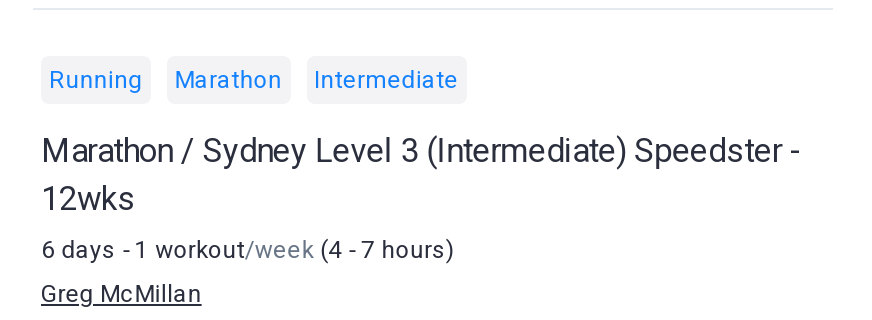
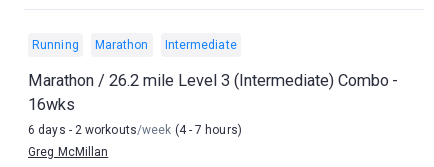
[41,132,802,218] Marathon / Sydney Level 3 (Intermediate) Speedster - | 12wks -> [28,71,398,114] Marathon / 26.2 mile Level 3 (Intermediate) Combo - | 16wks
[41,236,454,264] 6 days - 1 workout/week (4 - 7 hours) -> [28,123,242,137] 6 days - 2 workouts/week (4 - 7 hours)

